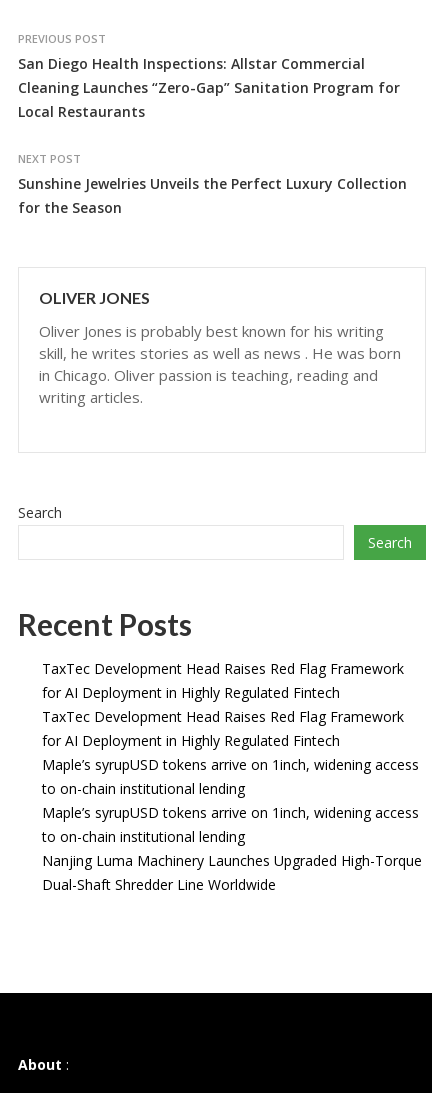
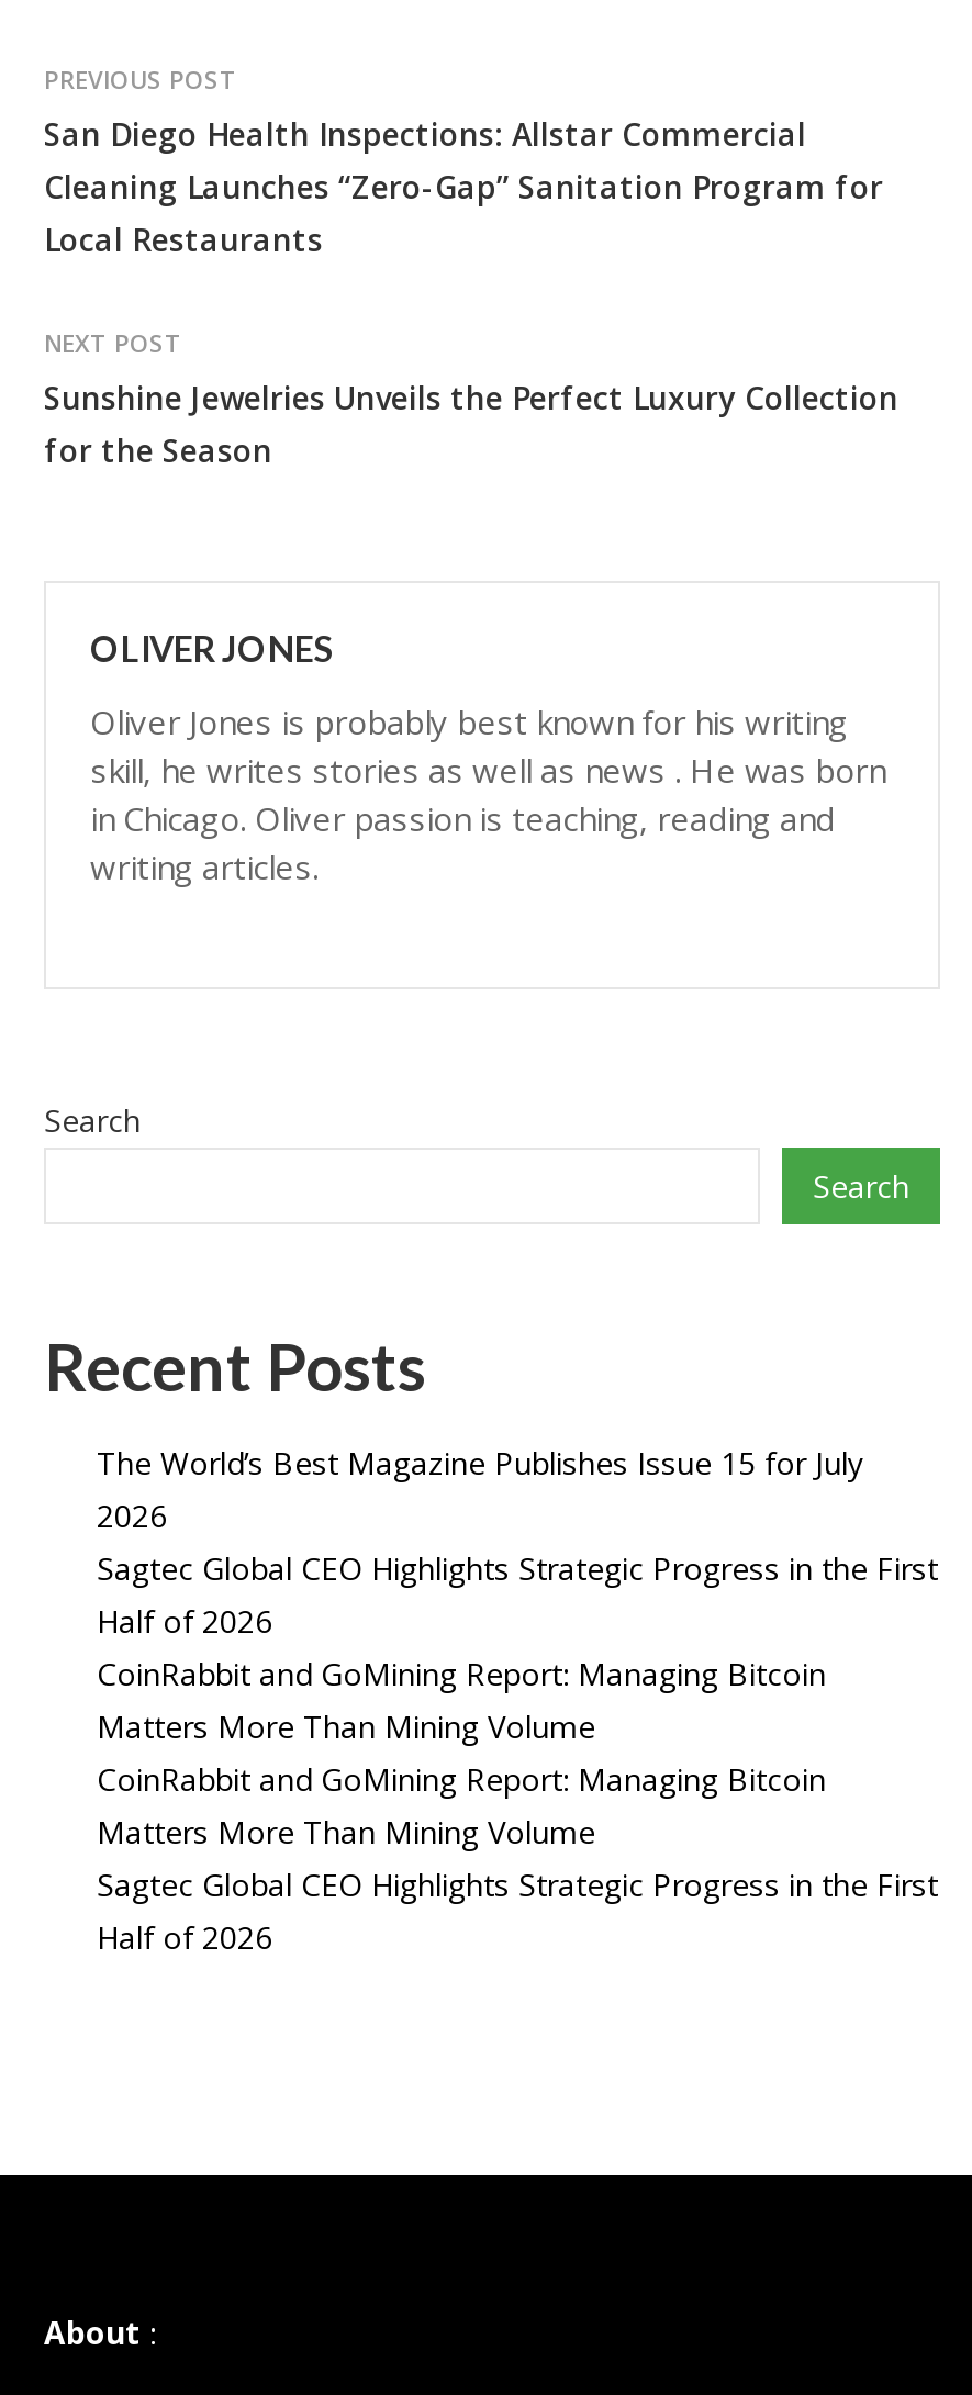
[42,659,422,894] TaxTec Development Head Raises Red Flag Framework | for AI Deployment in Highly Regulated Fintech | TaxTec Development Head Raises Red Flag Framework | for AI Deployment in Highly Regulated Fintech | Maple’s syrupUSD tokens arrive on 1inch, widening access | to on-chain institutional lending | Maple’s syrupUSD tokens arrive on 1inch, widening access | to on-chain institutional lending | Nanjing Luma Machinery Launches Upgraded High-Torque | Dual-Shaft Shredder Line Worldwide -> [97,1443,938,1959] The World’s Best Magazine Publishes Issue 15 for July | 2026 | Sagtec Global CEO Highlights Strategic Progress in the First | Half of 2026 | CoinRabbit and GoMining Report: Managing Bitcoin | Matters More Than Mining Volume | CoinRabbit and GoMining Report: Managing Bitcoin | Matters More Than Mining Volume | Sagtec Global CEO Highlights Strategic Progress in the First | Half of 2026

